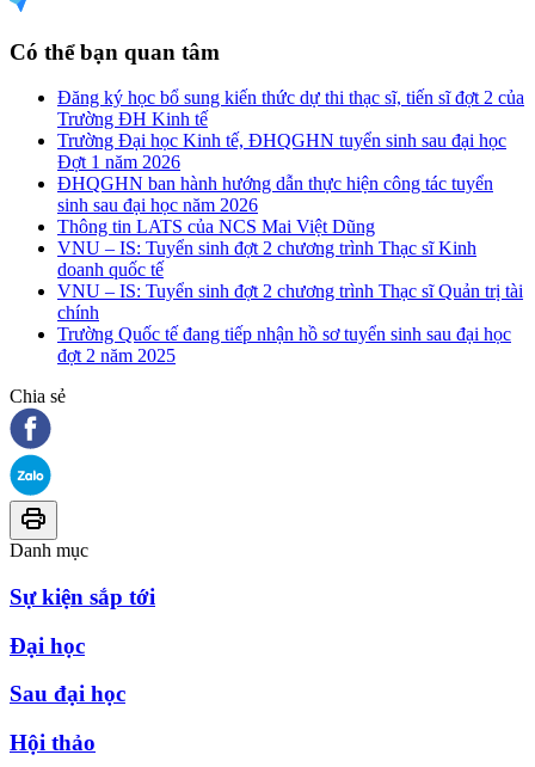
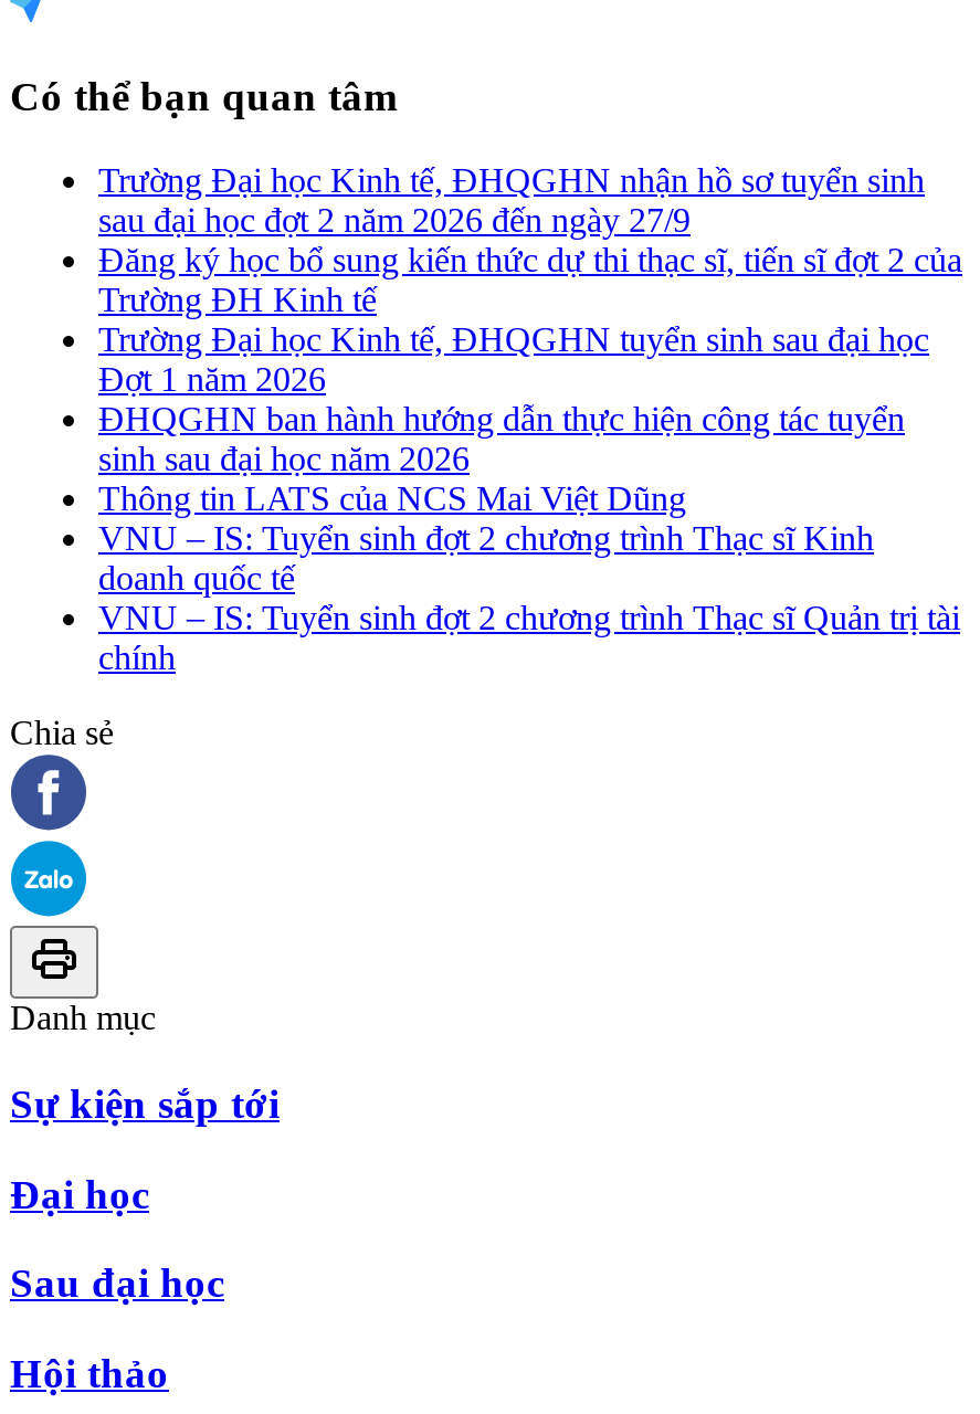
none -> [98,162,925,239] Trường Đại học Kinh tế, ĐHQGHN nhận hồ sơ tuyển sinh | sau đại học đợt 2 năm 2026 đến ngày 27/9
moved [57,87,524,323] -> [98,241,962,677]: Đăng ký học bổ sung kiến thức dự thi thạc sĩ, tiến sĩ đợt 2 của | Trường ĐH Kinh tế | Trường Đại học Kinh tế, ĐHQGHN tuyển sinh sau đại học | ... | VNU – IS: Tuyển sinh đợt 2 chương trình Thạc sĩ Quản trị tài | chính
[57,324,511,366] Trường Quốc tế đang tiếp nhận hồ sơ tuyển sinh sau đại học | đợt 2 năm 2025 -> none

